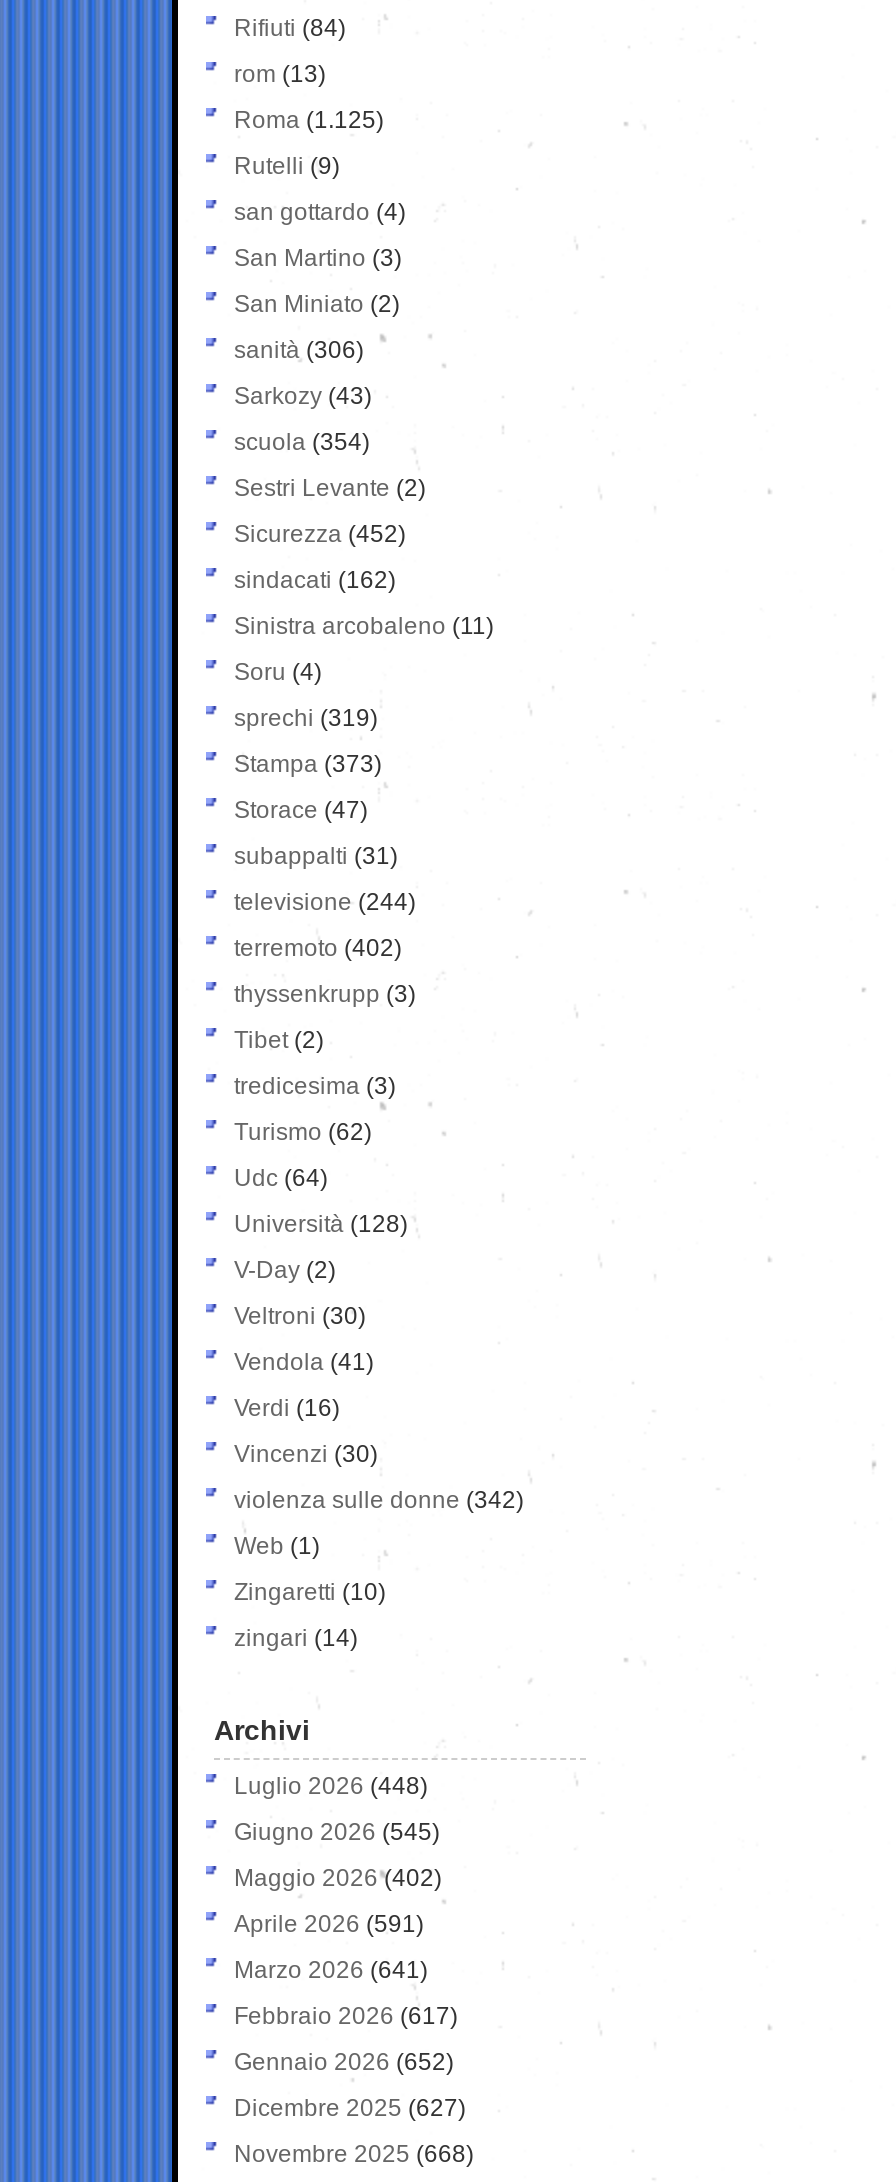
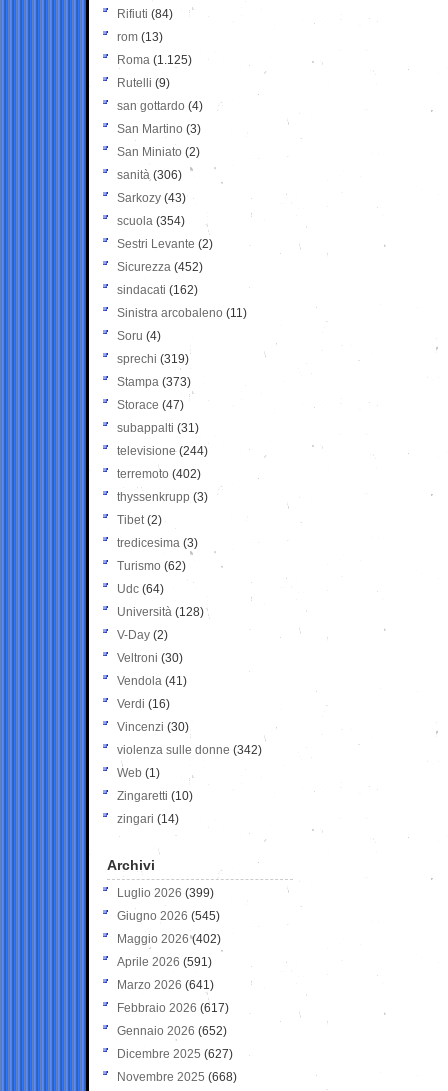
[234,1772,428,1800] Luglio 2026 (448) -> [117,886,214,900] Luglio 2026 (399)

